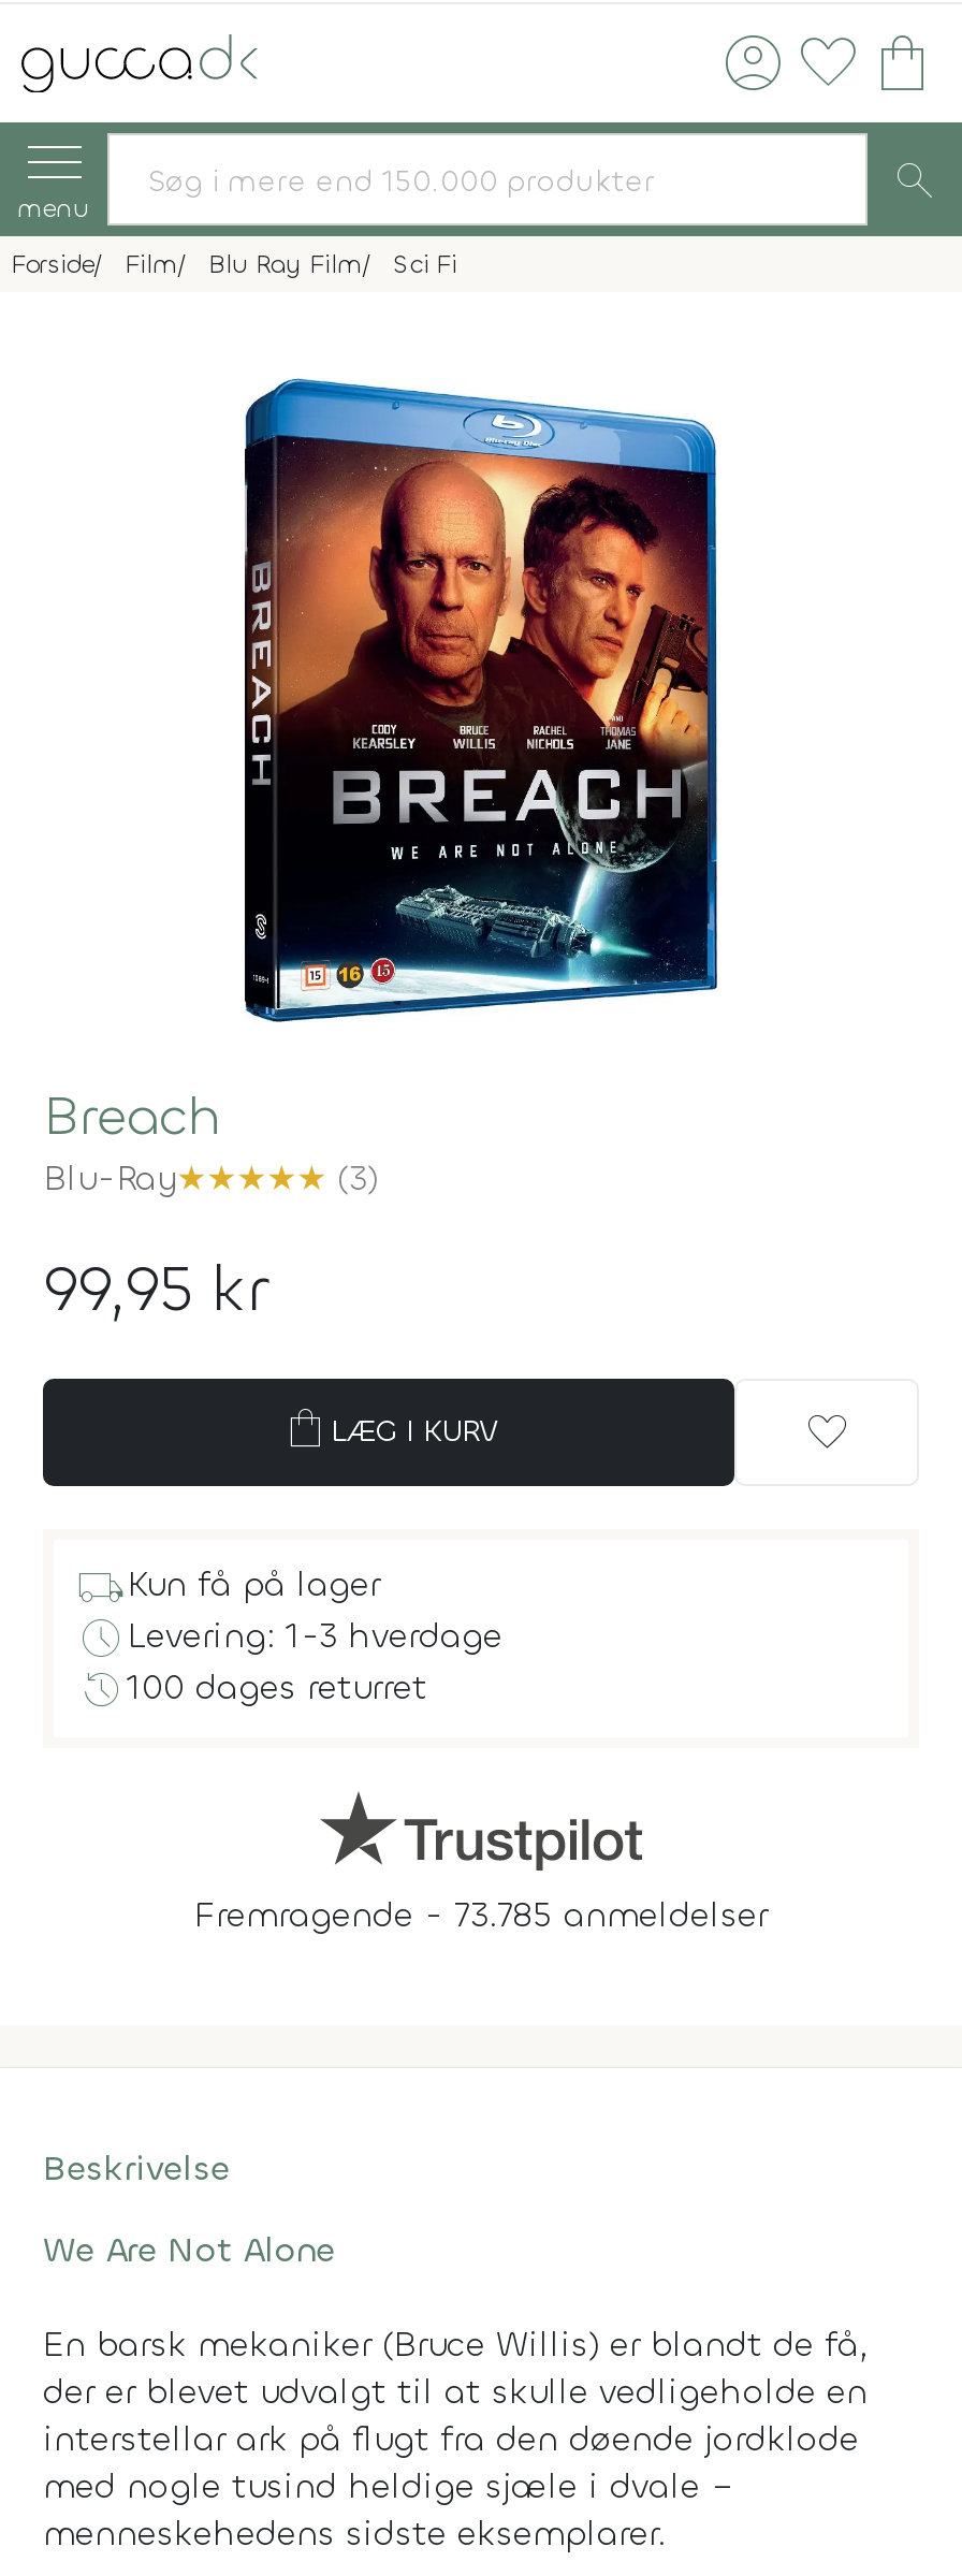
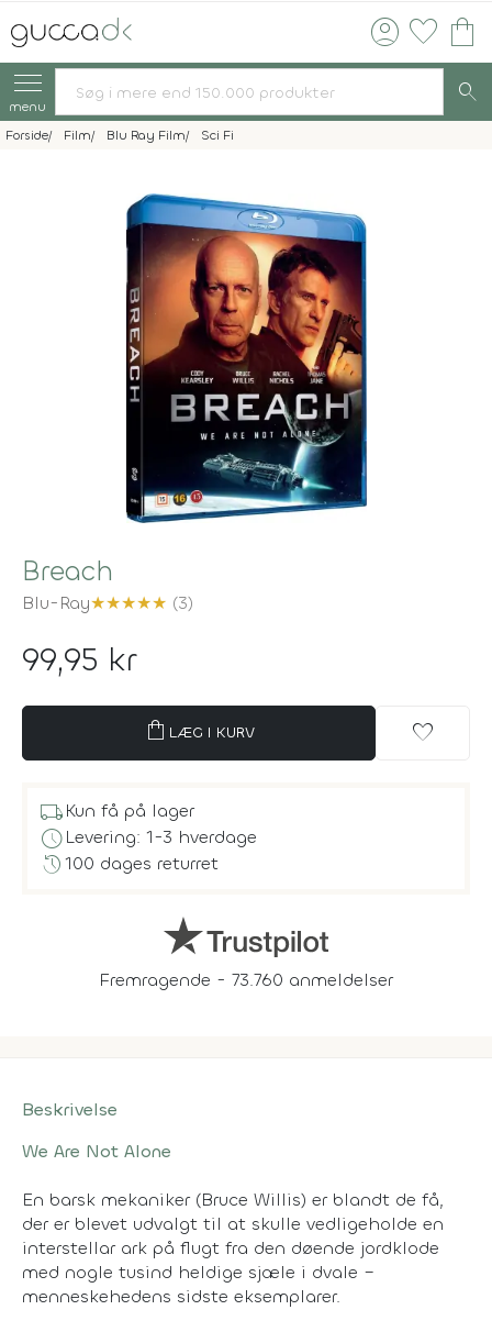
[194,1892,768,1937] Fremragende - 73.785 anmeldelser -> [99,968,393,991] Fremragende - 73.760 anmeldelser

